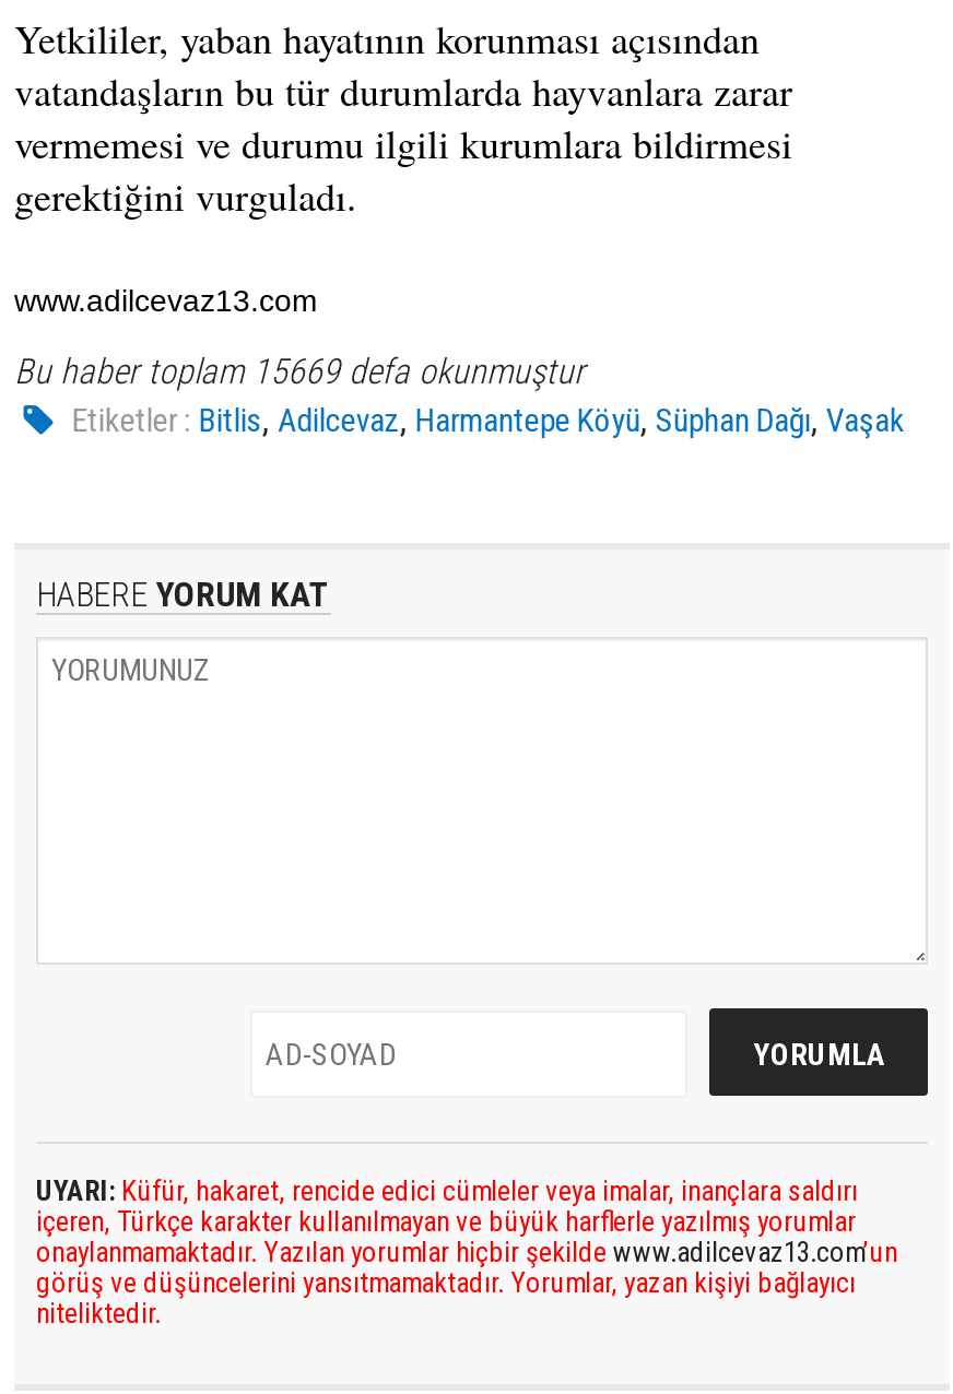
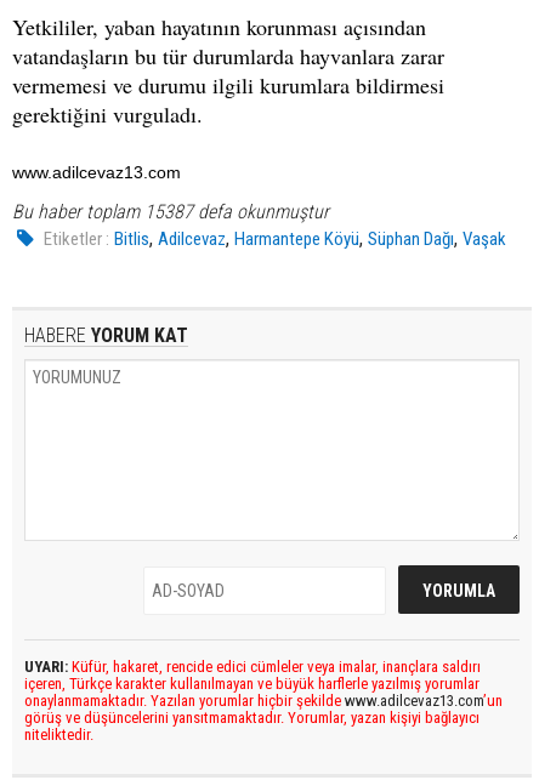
[14,351,585,392] Bu haber toplam 15669 defa okunmuştur -> [12,200,329,223] Bu haber toplam 15387 defa okunmuştur

